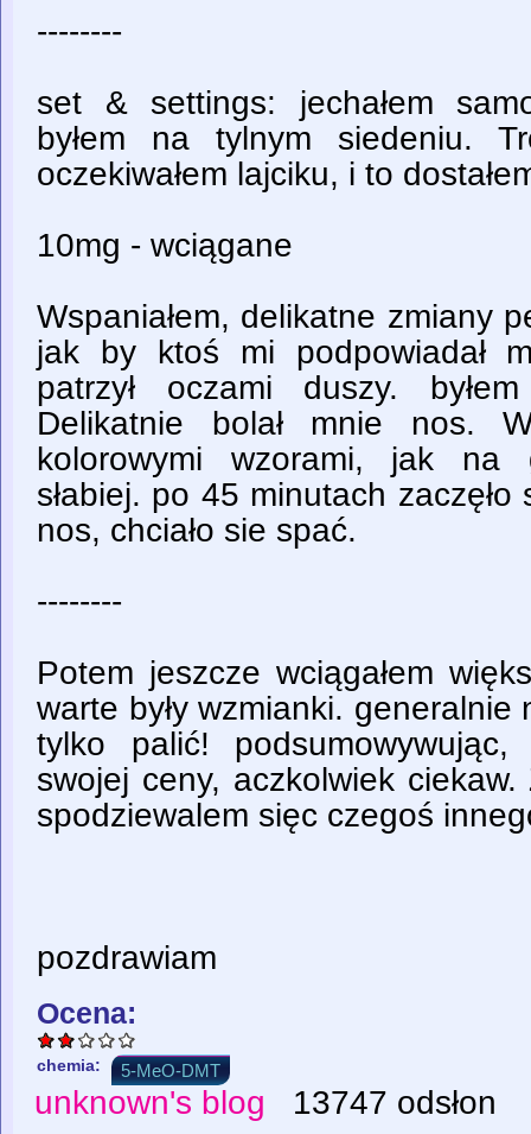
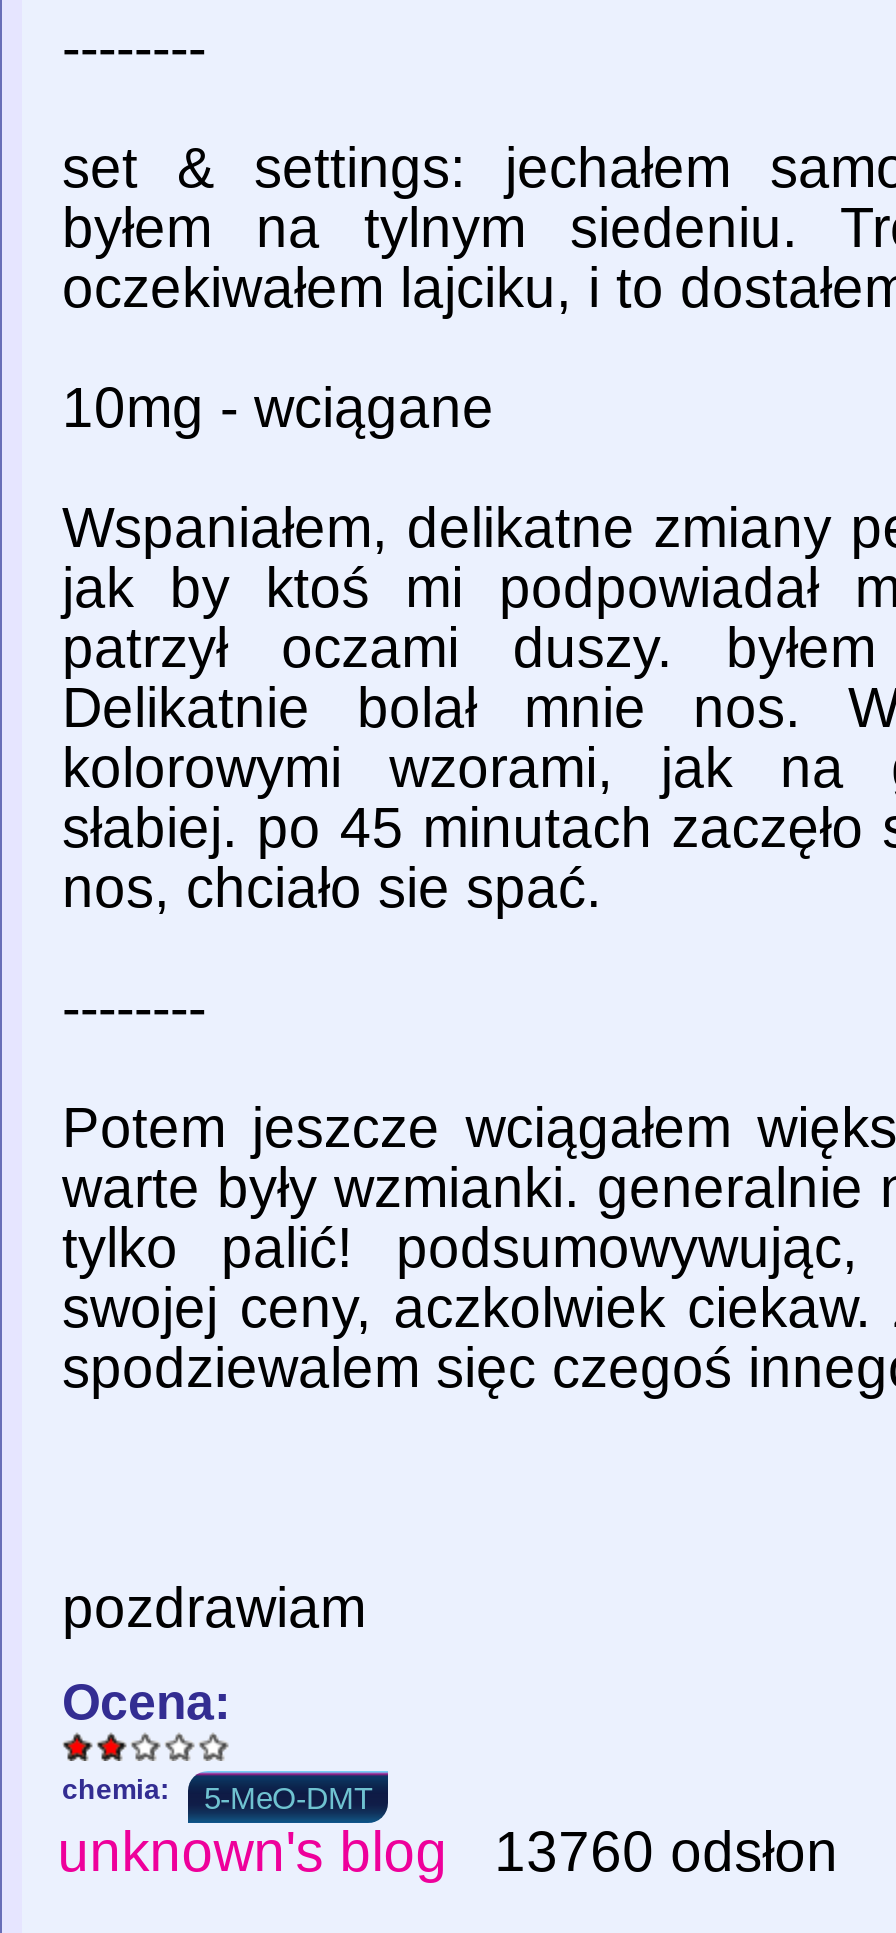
[34,1084,497,1121] unknown's blog 13747 odsłon -> [57,1822,838,1884] unknown's blog 13760 odsłon

